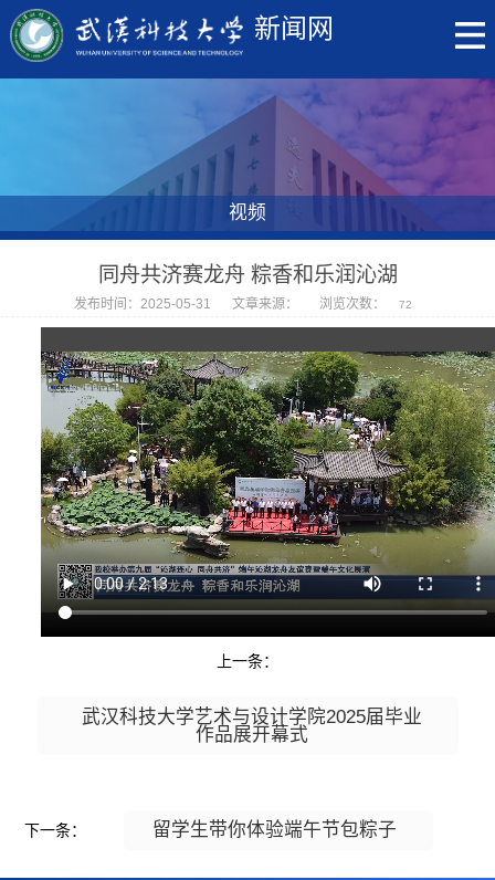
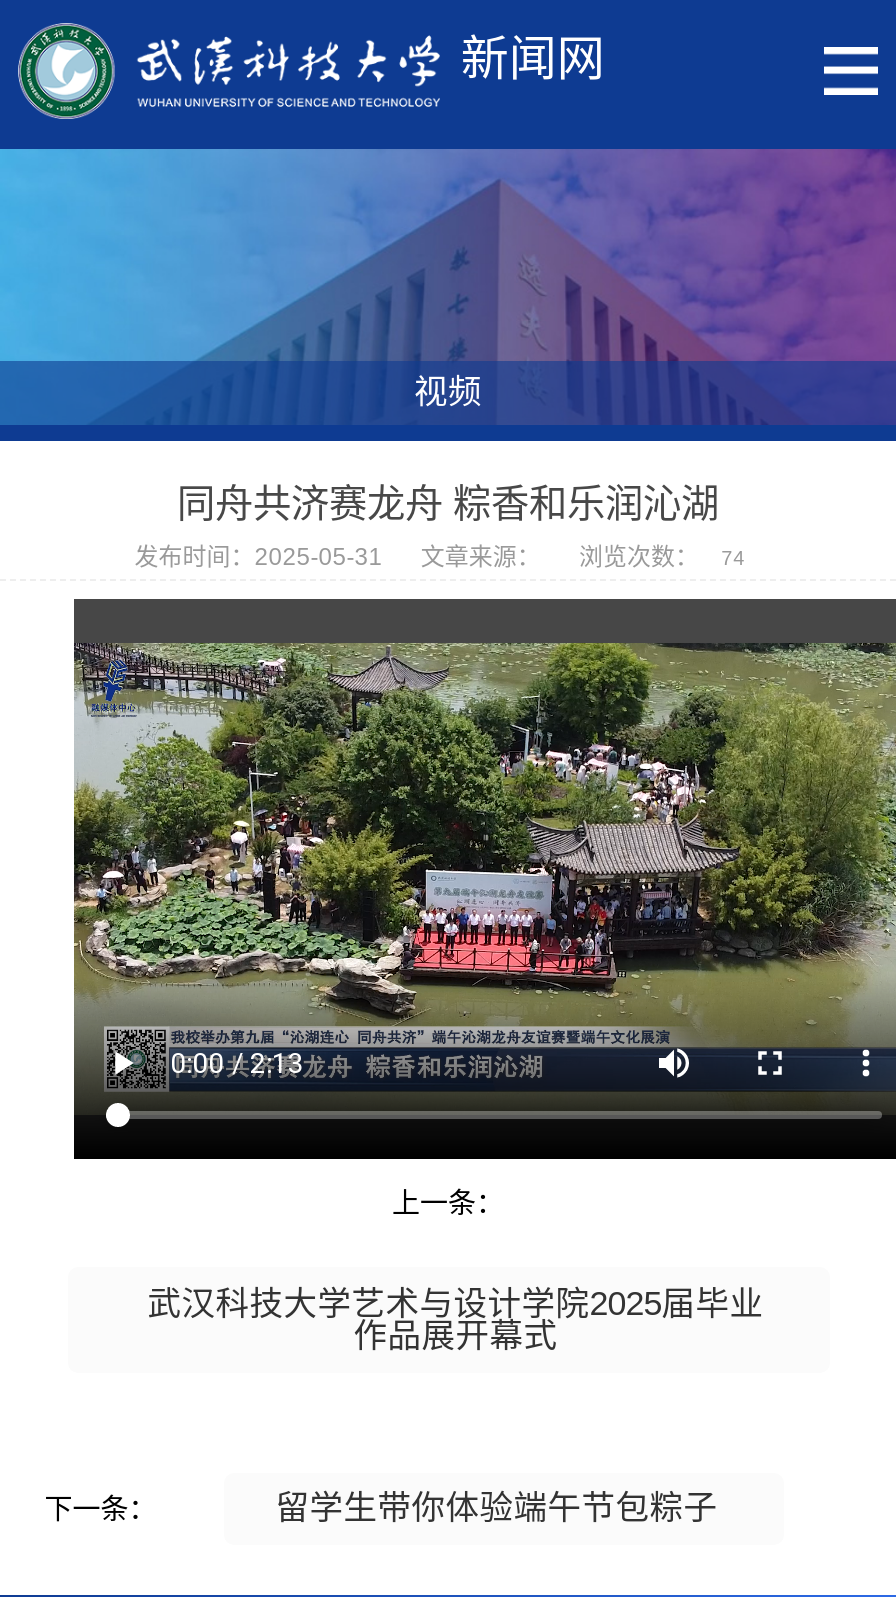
[74,296,412,312] 发布时间：2025-05-31 文章来源： 浏览次数： 72 -> [134,543,745,571] 发布时间：2025-05-31 文章来源： 浏览次数： 74

